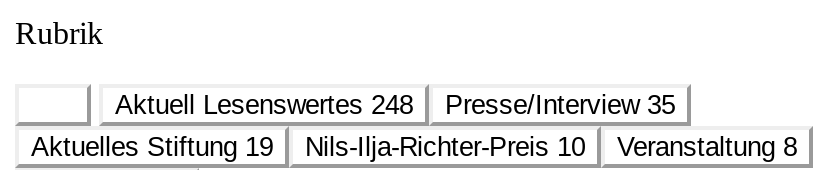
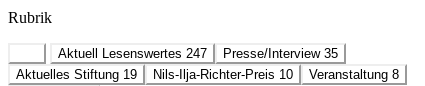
[115,90,413,120] Aktuell Lesenswertes 248 -> [58,46,207,61] Aktuell Lesenswertes 247

